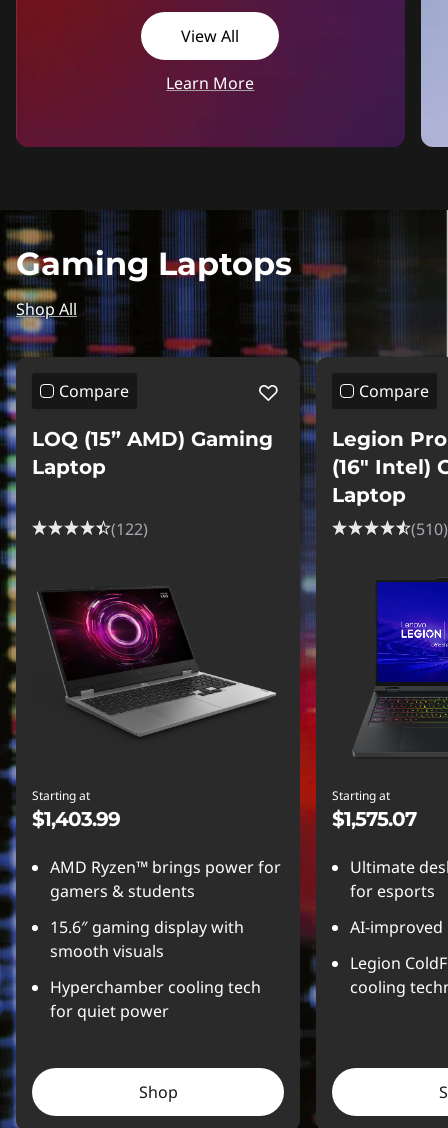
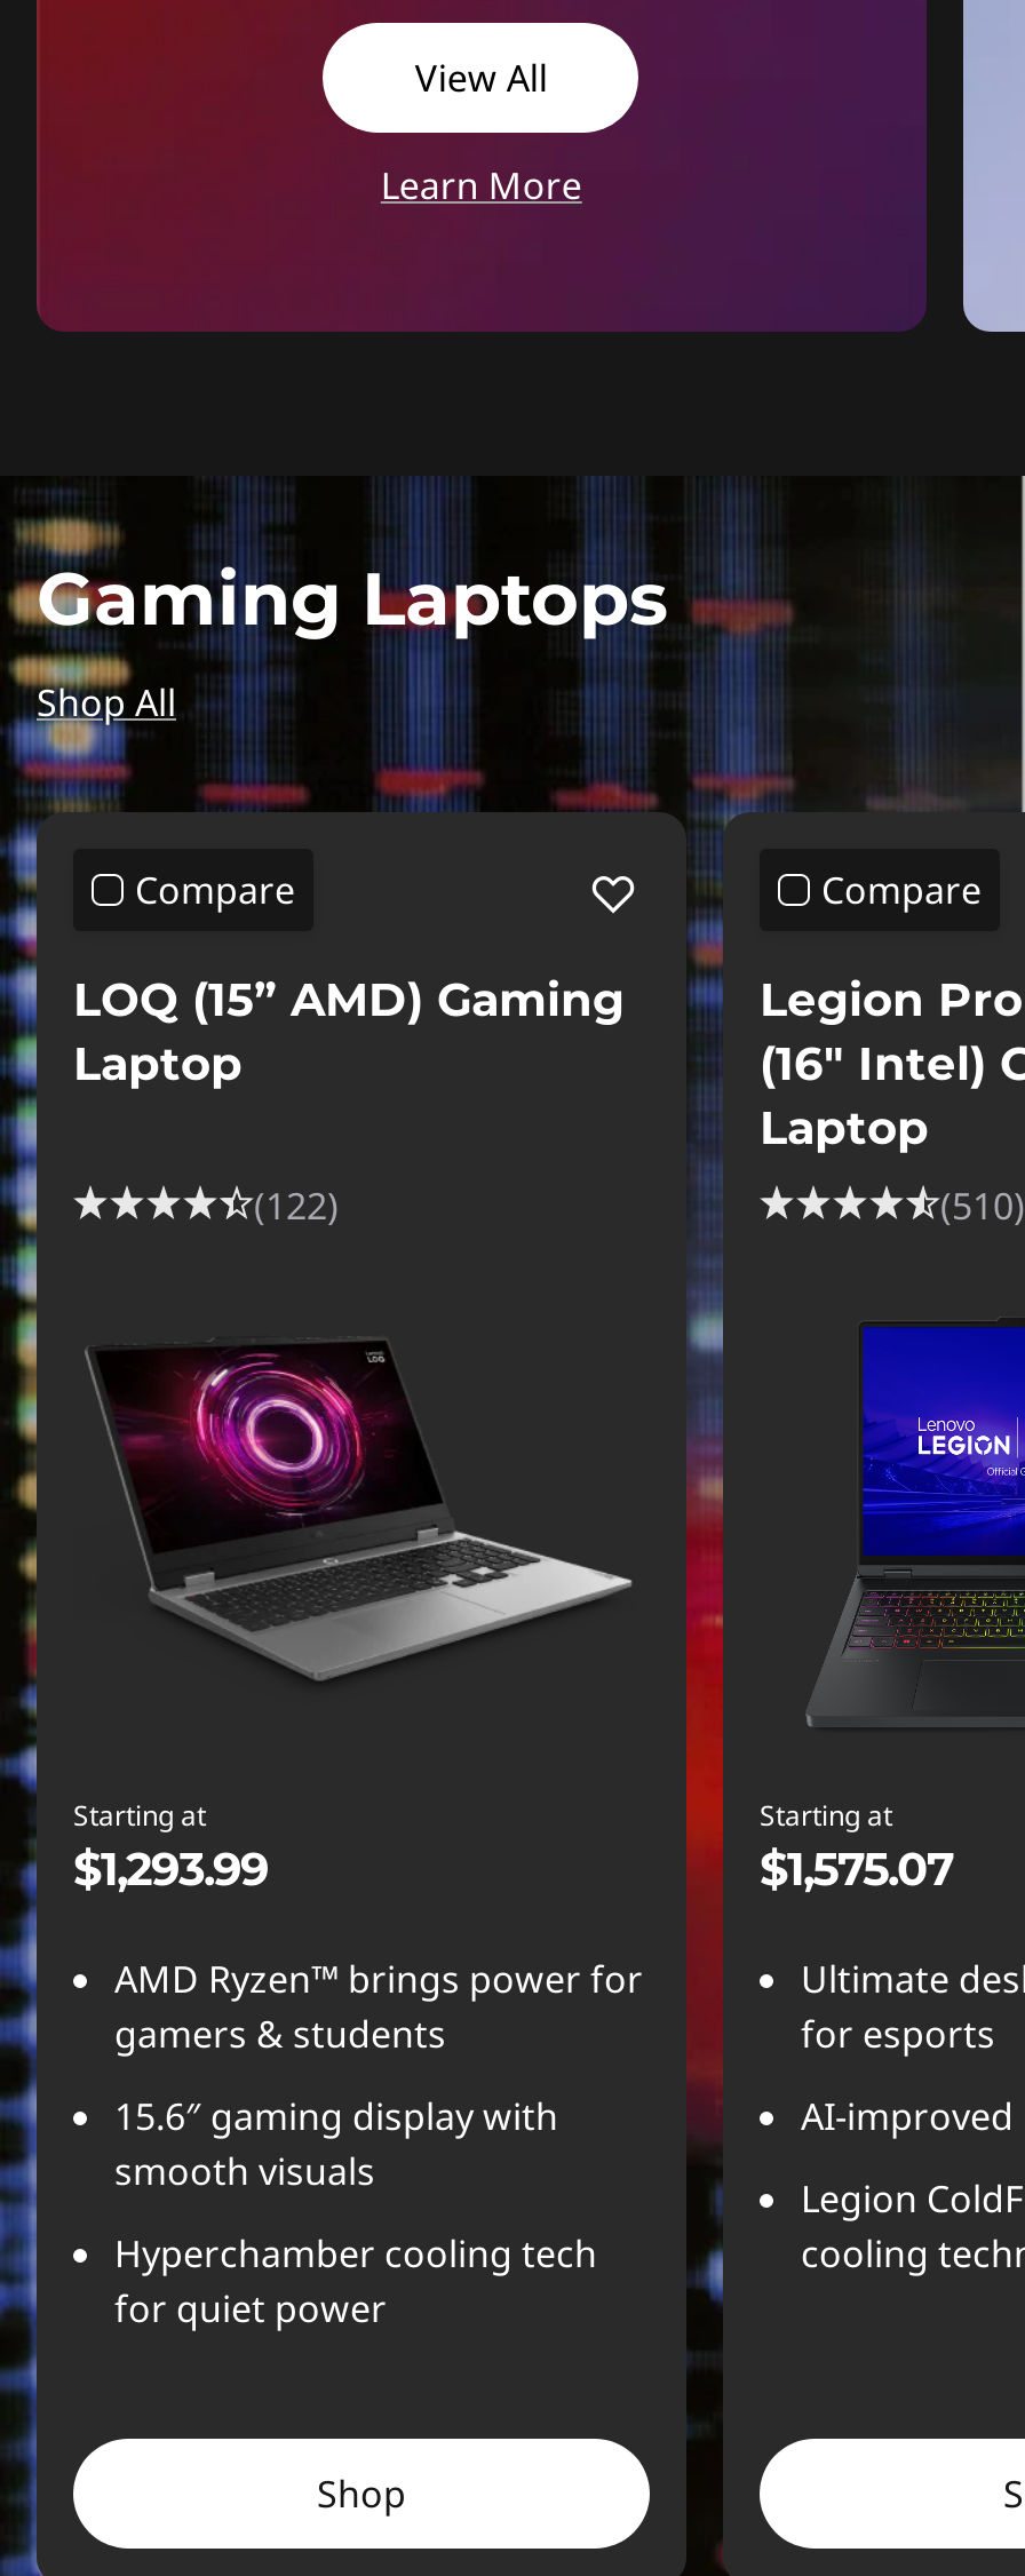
[32,807,120,831] $1,403.99 -> [73,1842,268,1897] $1,293.99

